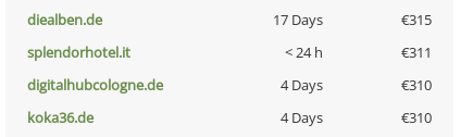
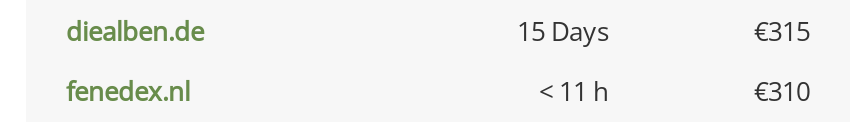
[272,10,322,29] 17 Days -> [517,13,609,49] 15 Days
[27,42,432,127] splendorhotel.it | < 24 h | €311 | digitalhubcologne.de | 4 Days | €310 | koka36.de | 4 Days -> [66,73,609,109] fenedex.nl | < 11 h

